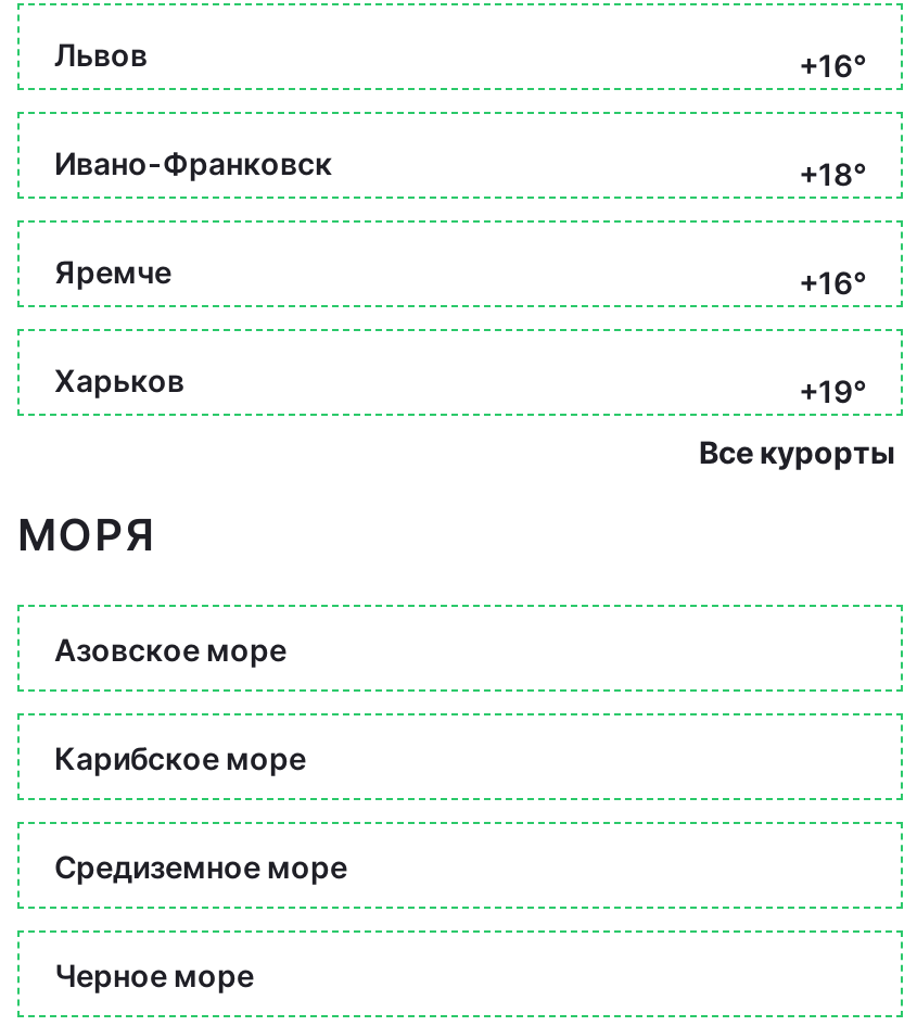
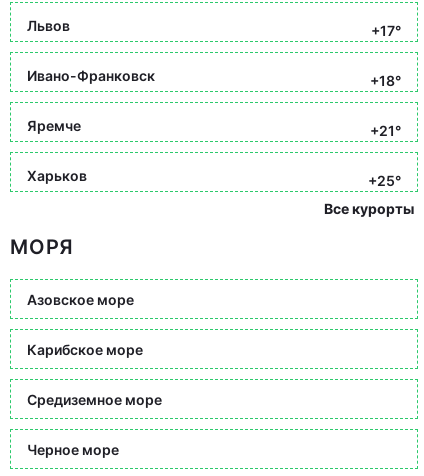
[799,47,866,84] +16° -> [371,22,401,39] +17°
[799,264,866,301] +16° -> [370,122,401,139] +21°
[799,372,866,409] +19° -> [368,172,401,189] +25°

